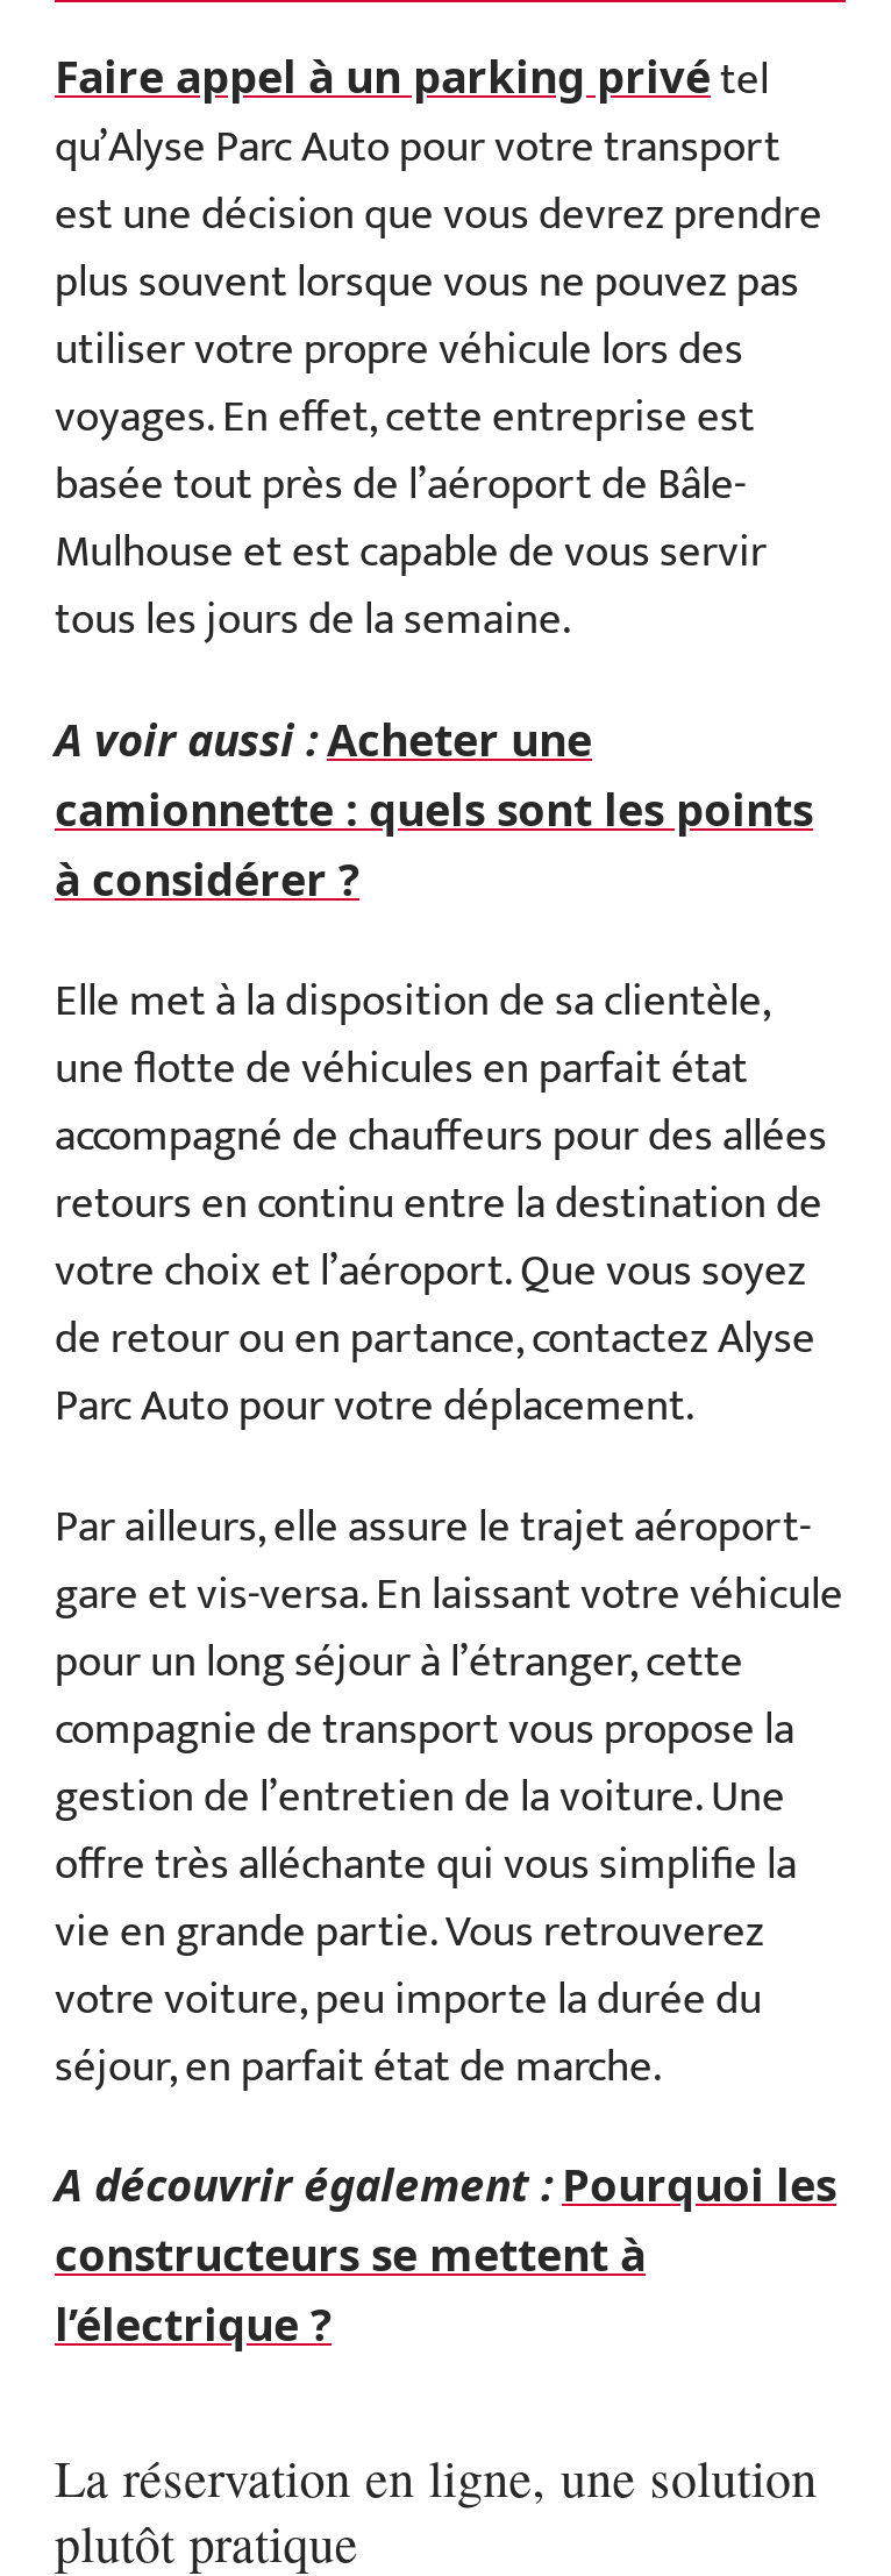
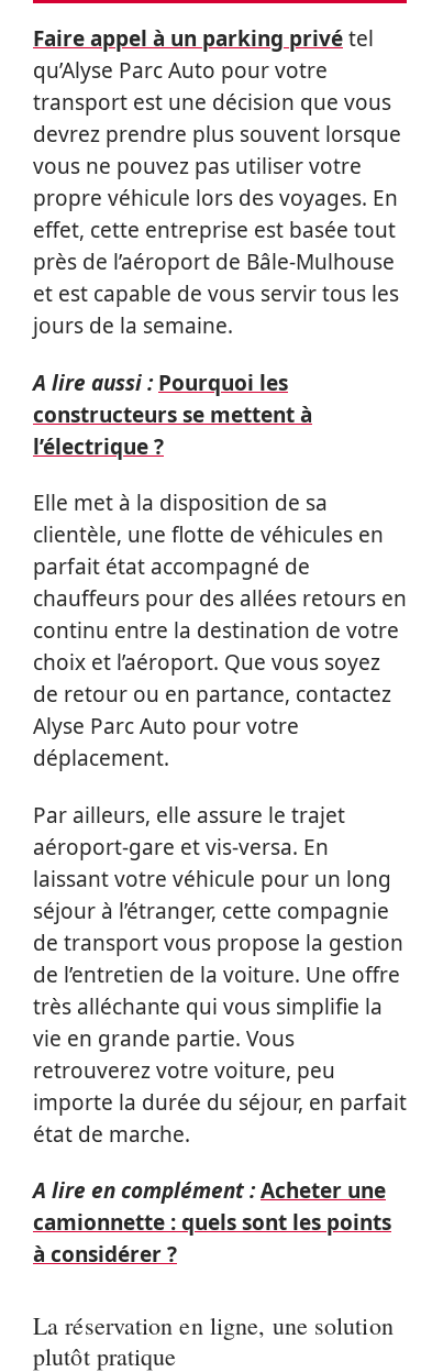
[55,112,843,2215] qu’Alyse Parc Auto pour votre transport | est une décision que vous devrez prendre | plus souvent lorsque vous ne pouvez pas | utiliser votre propre véhicule lors des | voyages. En effet, cette entreprise est | basée tout près de l’aéroport de Bâle- | Mulhouse et est capable de vous servir | tous les jours de la semaine. | A voir aussi : Acheter une | Elle met à la disposition de sa clientèle, | une flotte de véhicules en parfait état | accompagné de chauffeurs pour des allées | retours en continu entre la destination de | votre choix et l’aéroport. Que vous soyez | de retour ou en partance, contactez Alyse | Parc Auto pour votre déplacement. | Par ailleurs, elle assure le trajet aéroport- | gare et vis-versa. En laissant votre véhicule | pour un long séjour à l’étranger, cette | compagnie de transport vous propose la | gestion de l’entretien de la voiture. Une | offre très alléchante qui vous simplifie la | vie en grande partie. Vous retrouverez | votre voiture, peu importe la durée du | séjour, en parfait état de marche. | A découvrir également : Pourquoi les -> [33,56,401,397] qu’Alyse Parc Auto pour votre | transport est une décision que vous | devrez prendre plus souvent lorsque | vous ne pouvez pas utiliser votre | propre véhicule lors des voyages. En | effet, cette entreprise est basée tout | près de l’aéroport de Bâle-Mulhouse | et est capable de vous servir tous les | jours de la semaine. | A lire aussi : Pourquoi les
moved [55,778,813,909] -> [33,1208,391,1269]: camionnette : quels sont les points | à considérer ?
moved [55,2225,646,2355] -> [33,400,312,460]: constructeurs se mettent à | l’électrique ?
none -> [33,489,407,1205] Elle met à la disposition de sa | clientèle, une flotte de véhicules en | parfait état accompagné de | chauffeurs pour des allées retours en | continu entre la destination de votre | choix et l’aéroport. Que vous soyez | de retour ou en partance, contactez | Alyse Parc Auto pour votre | déplacement. | Par ailleurs, elle assure le trajet | aéroport-gare et vis-versa. En | laissant votre véhicule pour un long | séjour à l’étranger, cette compagnie | de transport vous propose la gestion | de l’entretien de la voiture. Une offre | très alléchante qui vous simplifie la | vie en grande partie. Vous | retrouverez votre voiture, peu | importe la durée du séjour, en parfait | état de marche. | A lire en complément : Acheter une

